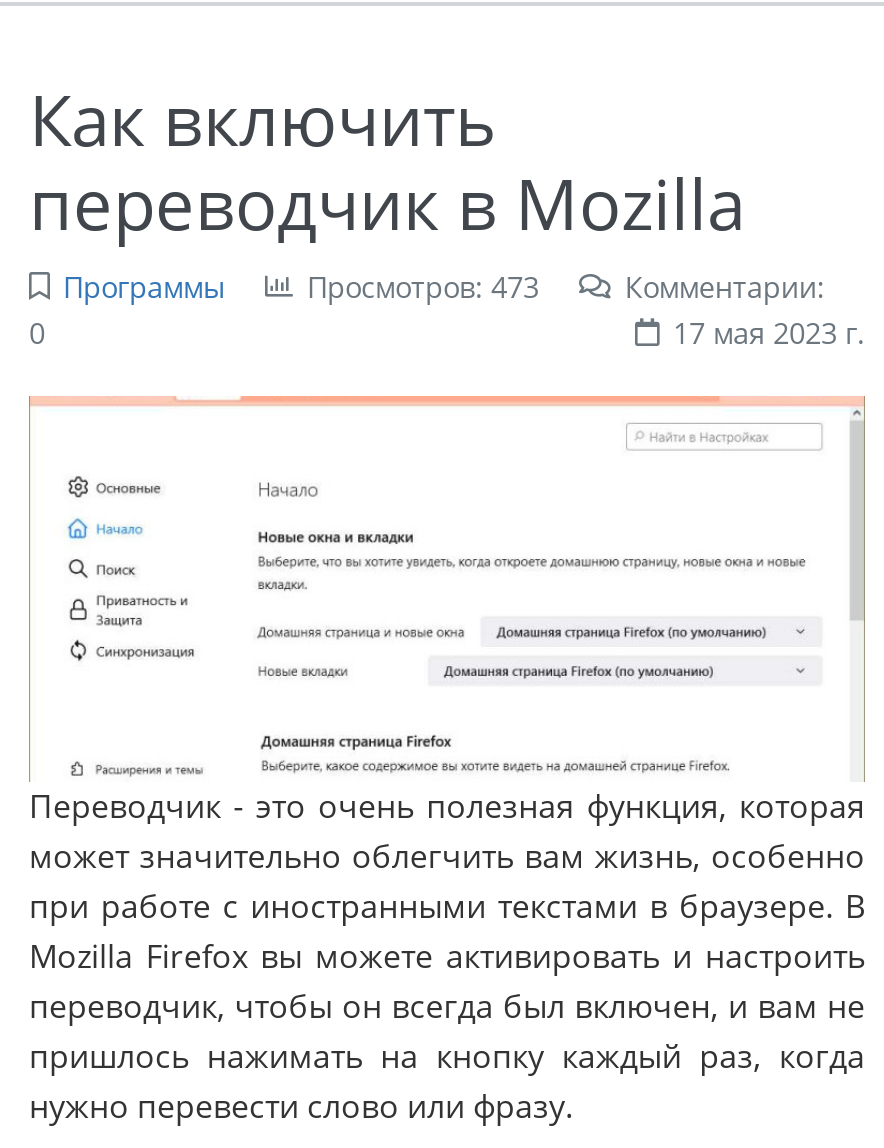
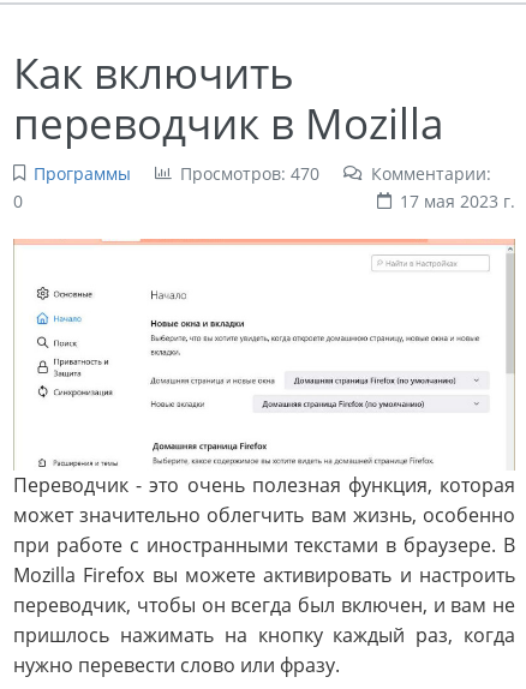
[307,268,539,306] Просмотров: 473 -> [180,162,319,185] Просмотров: 470

